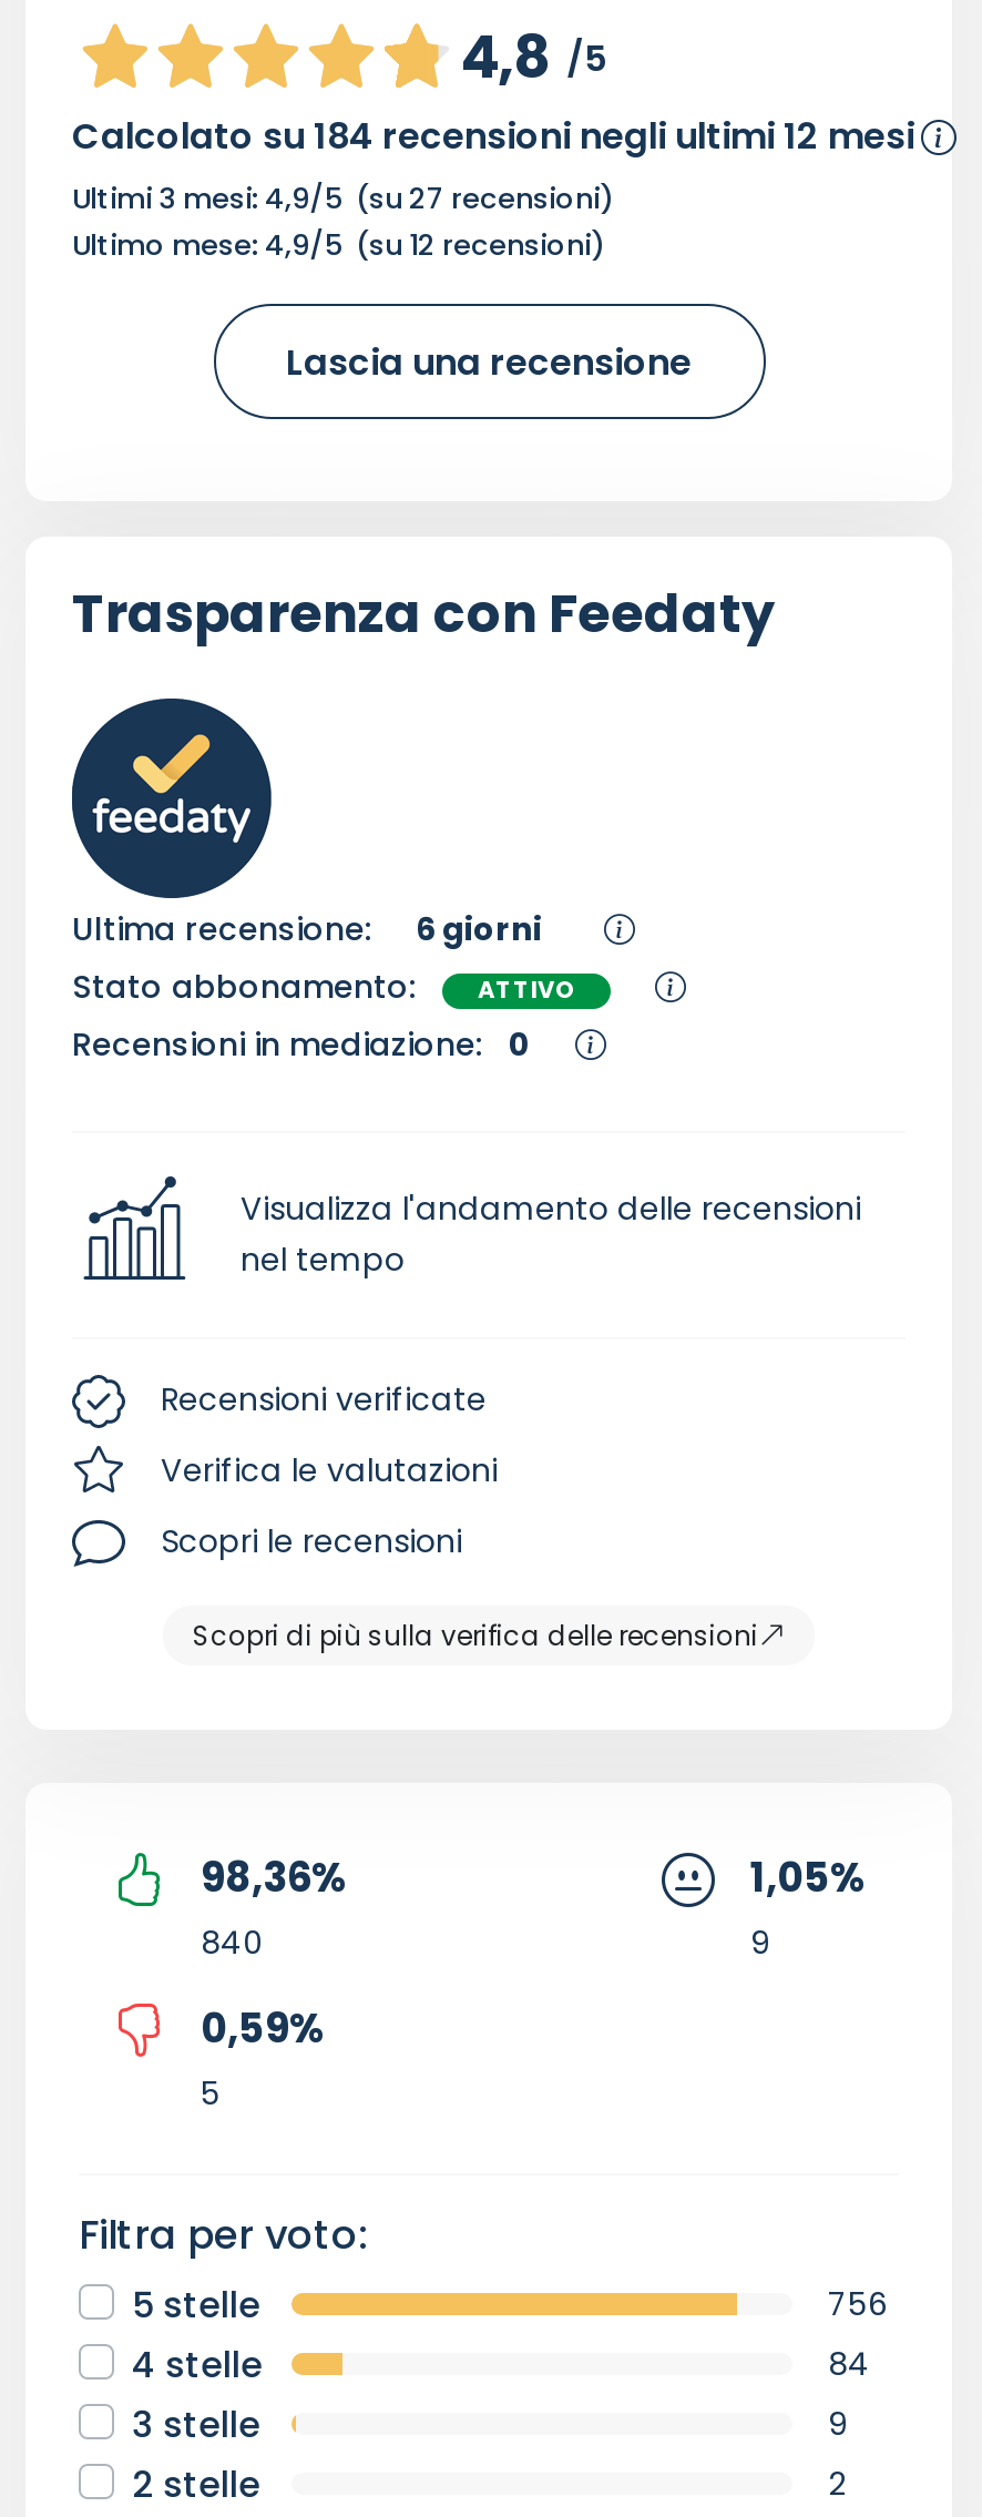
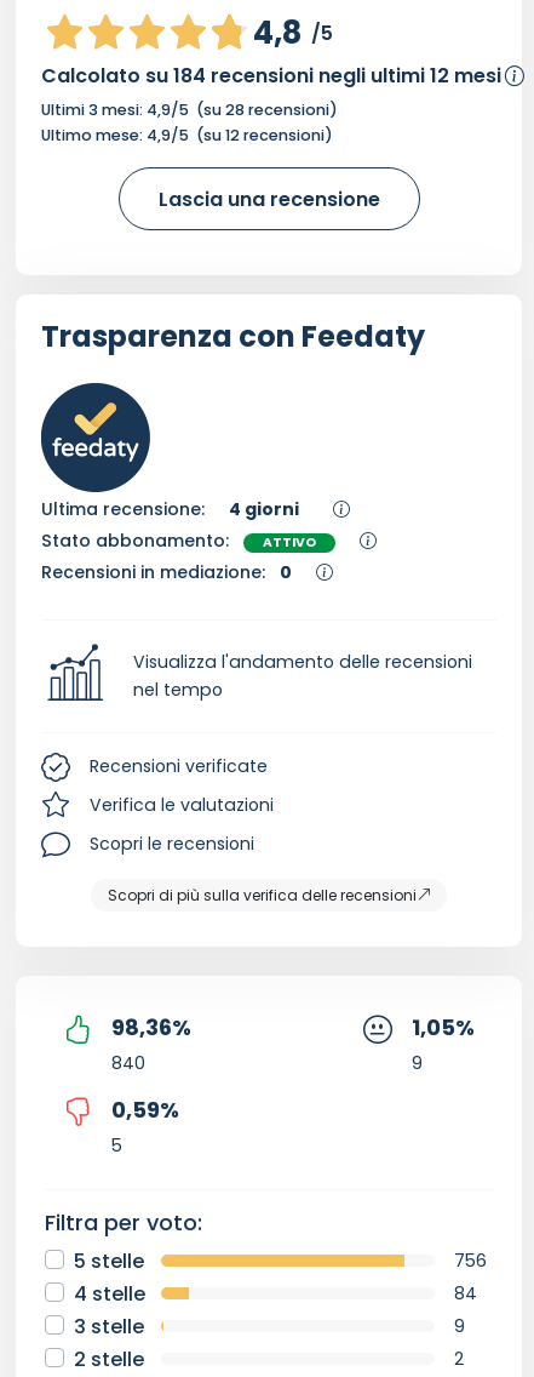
[72,180,615,218] Ultimi 3 mesi: 4,9/5 (su 27 recensioni) -> [41,100,338,120] Ultimi 3 mesi: 4,9/5 (su 28 recensioni)
[72,907,542,951] Ultima recensione: 6 giorni -> [41,497,299,521] Ultima recensione: 4 giorni

